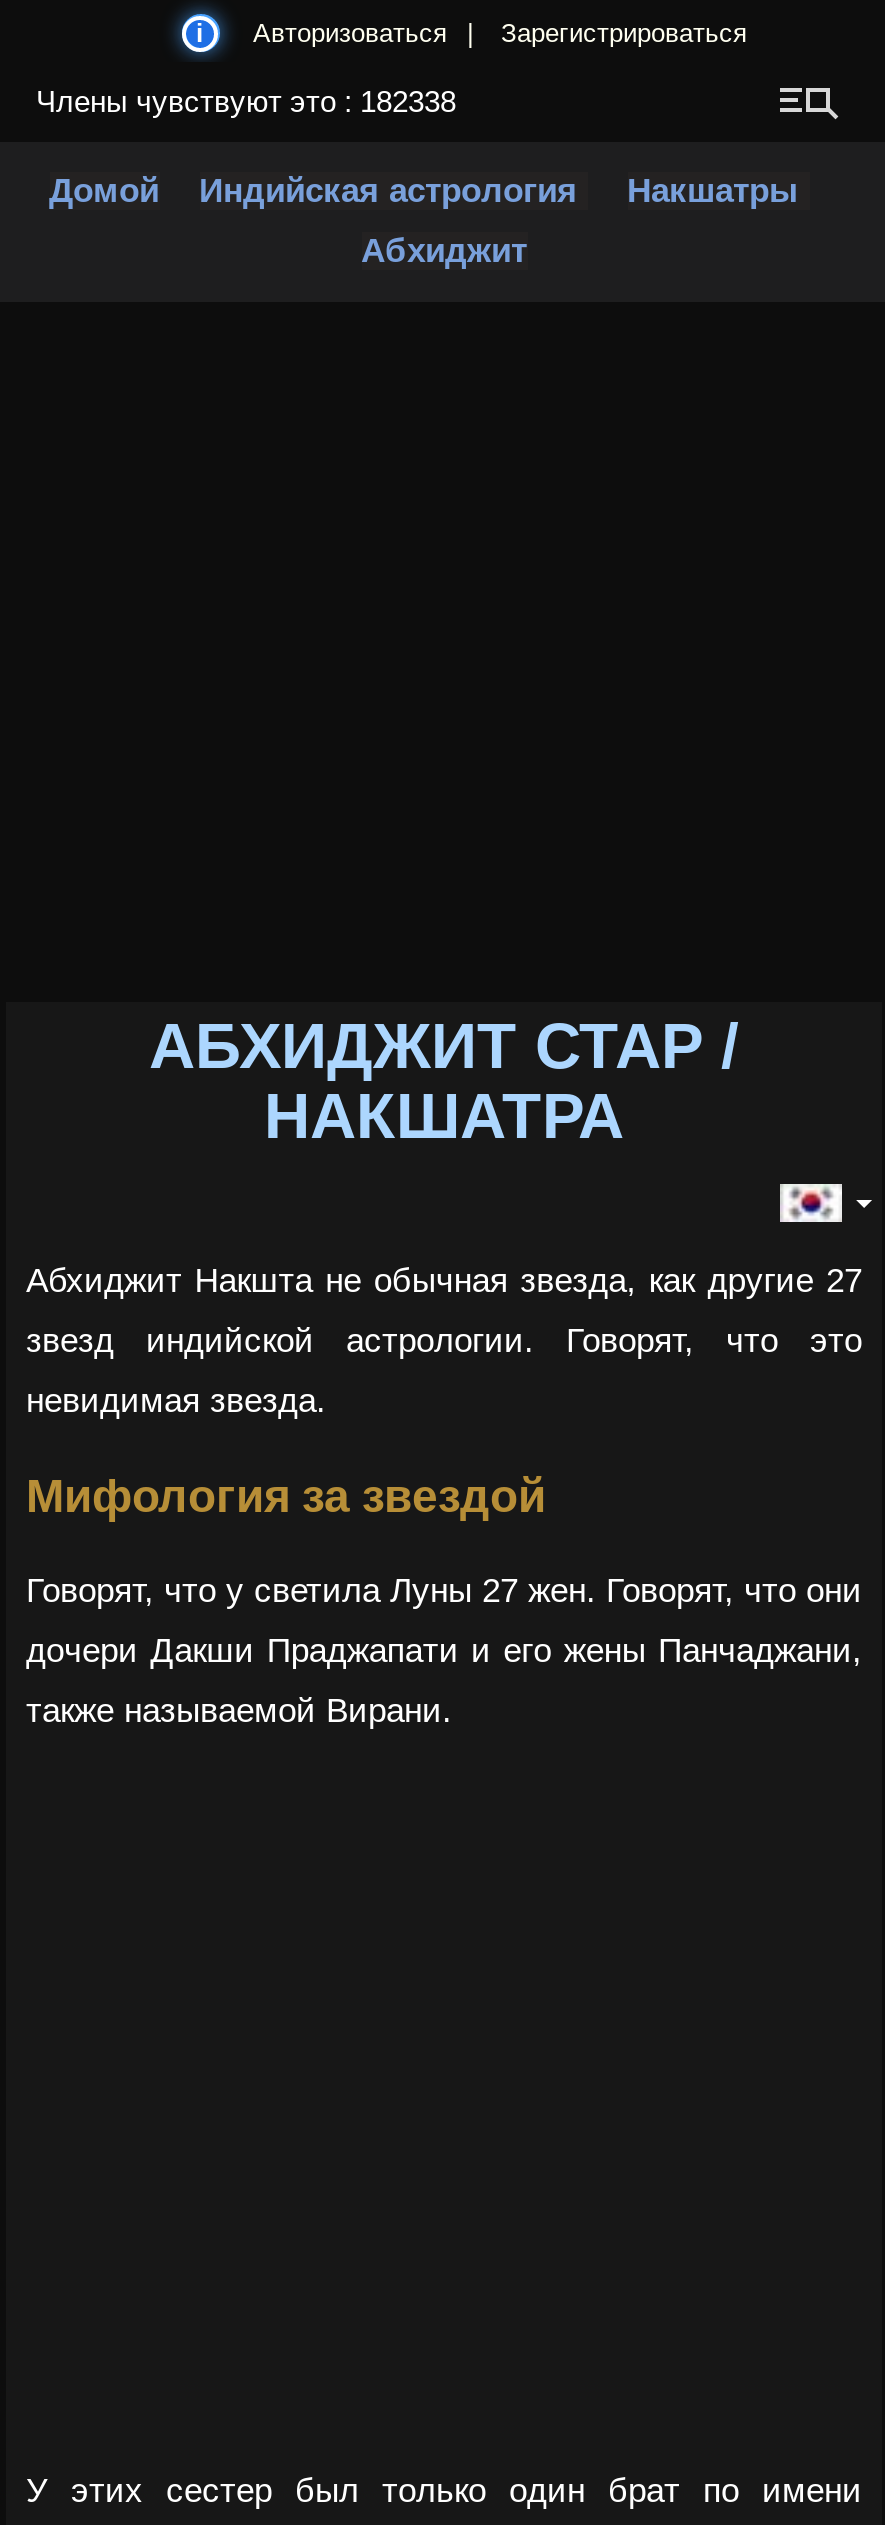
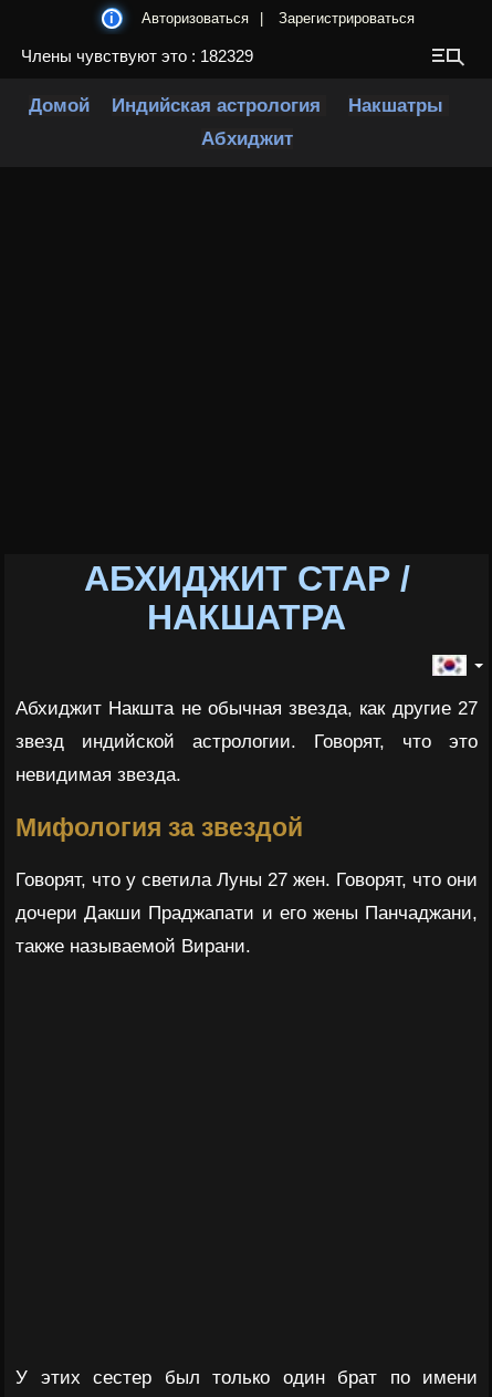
[36,84,456,118] Члены чувствуют это : 182338 -> [21,46,253,65] Члены чувствуют это : 182329

